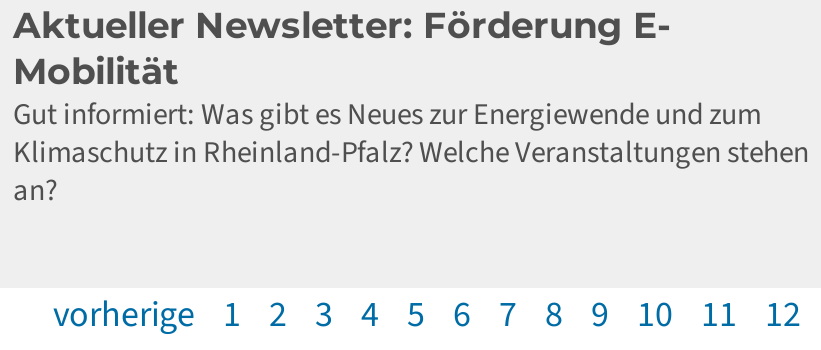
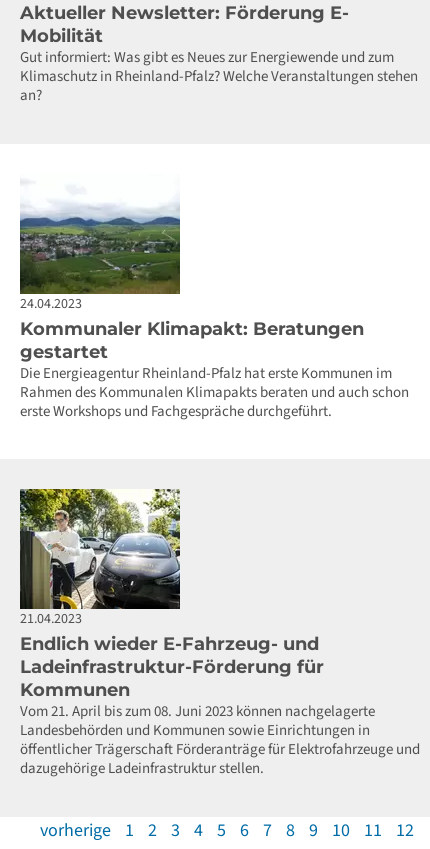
none -> [19,207,409,422] [image] | 24.04.2023 | Kommunaler Klimapakt: Beratungen | gestartet | Die Energieagentur Rheinland-Pfalz hat erste Kommunen im | Rahmen des Kommunalen Klimapakts beraten und auch schon | erste Workshops und Fachgespräche durchgeführt.
none -> [19,488,420,779] [image] | 21.04.2023 | Endlich wieder E-Fahrzeug- und | Ladeinfrastruktur-Förderung für | Kommunen | Vom 21. April bis zum 08. Juni 2023 können nachgelagerte | Landesbehörden und Kommunen sowie Einrichtungen in | öffentlicher Trägerschaft Förderanträge für Elektrofahrzeuge und | dazugehörige Ladeinfrastruktur stellen.

